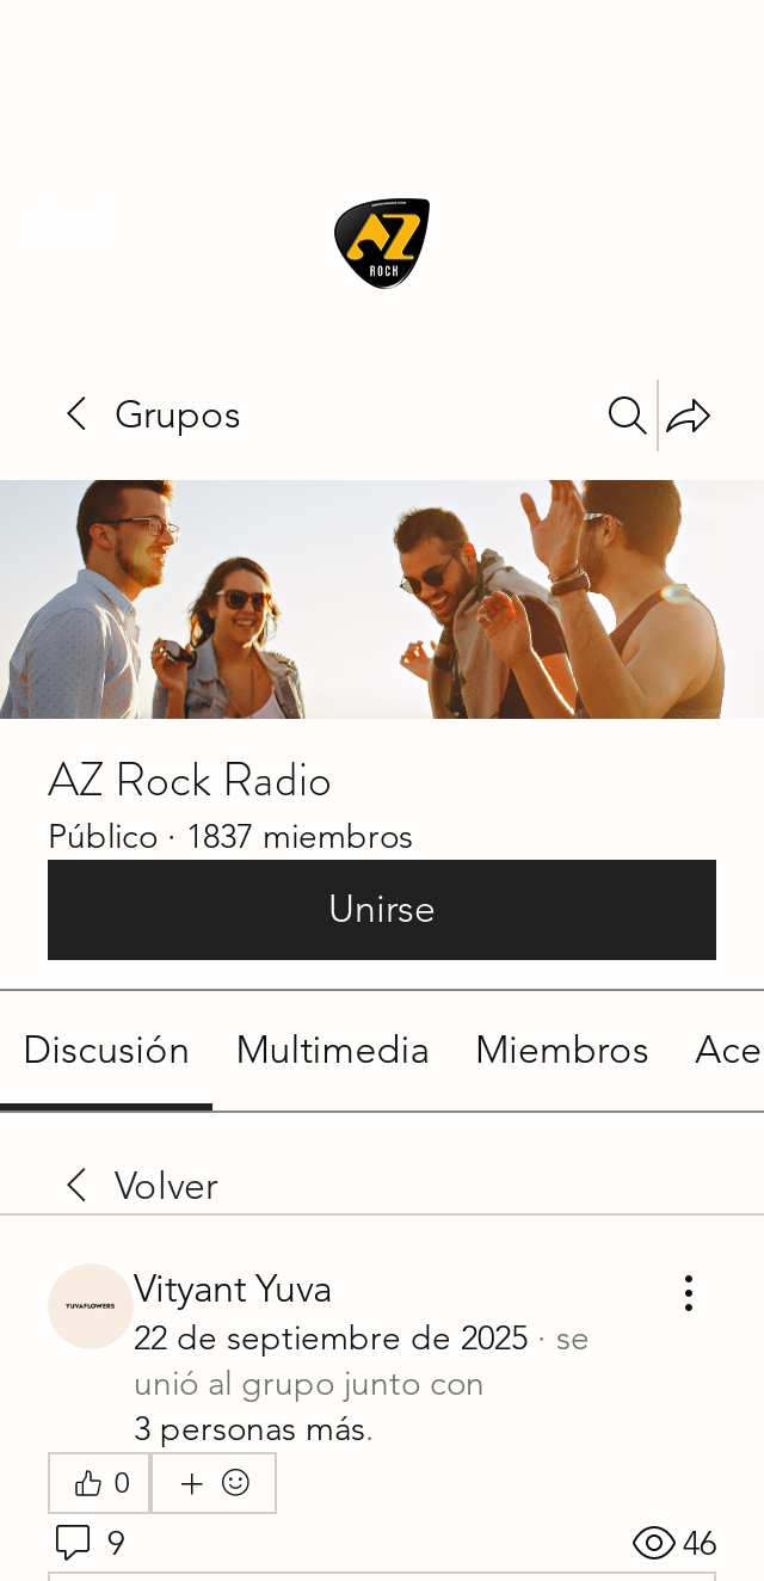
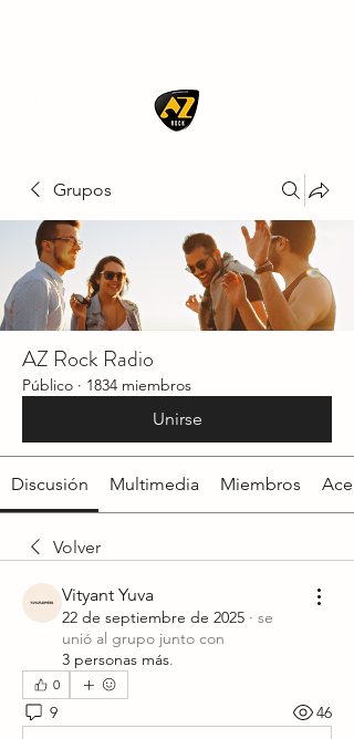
[48,814,413,857] Público · 1837 miembros -> [22,375,191,395] Público · 1834 miembros

